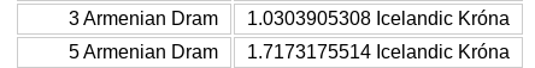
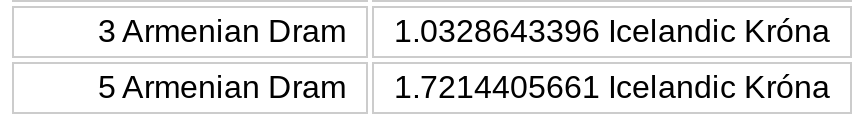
[247,8,510,28] 1.0303905308 Icelandic Króna -> [394,13,830,47] 1.0328643396 Icelandic Króna
[247,41,510,62] 1.7173175514 Icelandic Króna -> [394,69,830,103] 1.7214405661 Icelandic Króna

